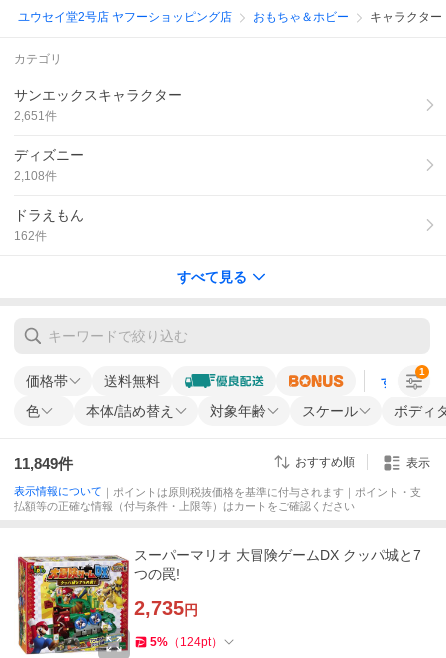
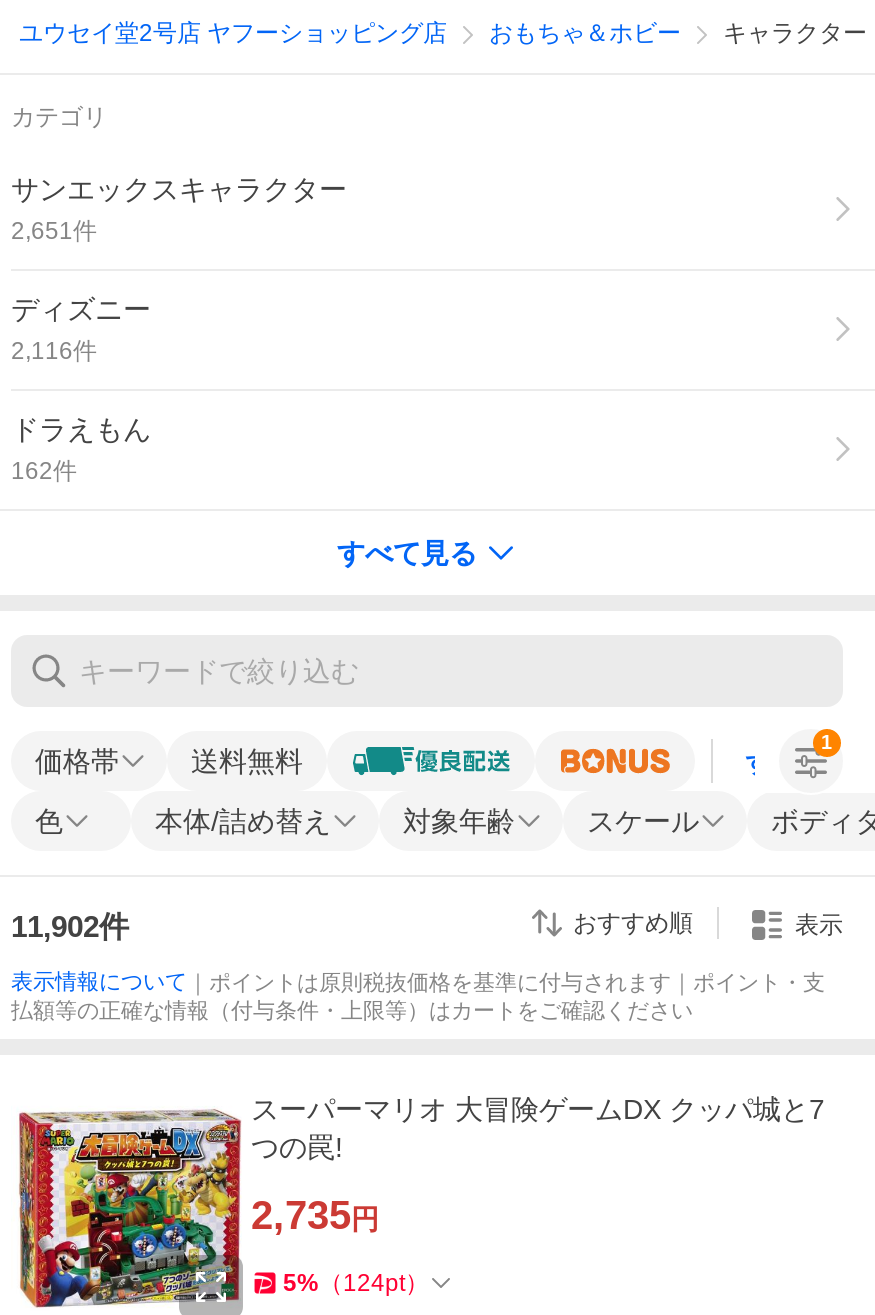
[14,169,57,183] 2,108件 -> [11,337,97,365] 2,116件
[14,454,73,471] 11,849件 -> [11,908,129,942] 11,902件

